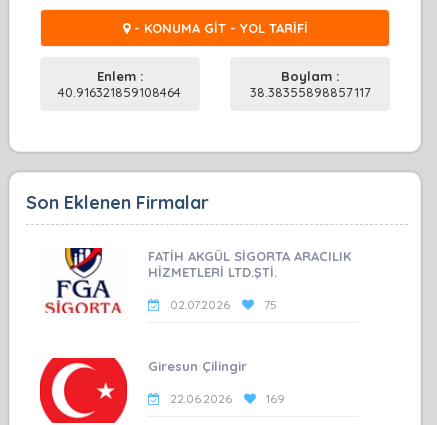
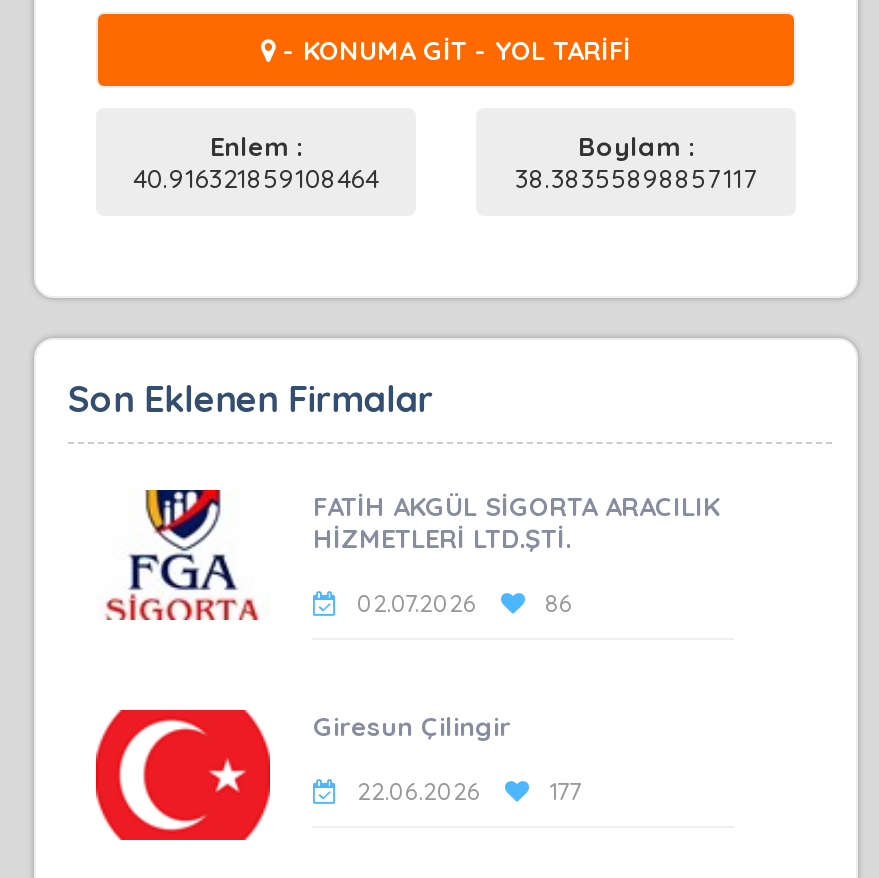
[170,297,277,312] 02.07.2026 75 -> [357,587,573,617] 02.07.2026 86
[170,391,285,406] 22.06.2026 169 -> [357,775,581,805] 22.06.2026 177

